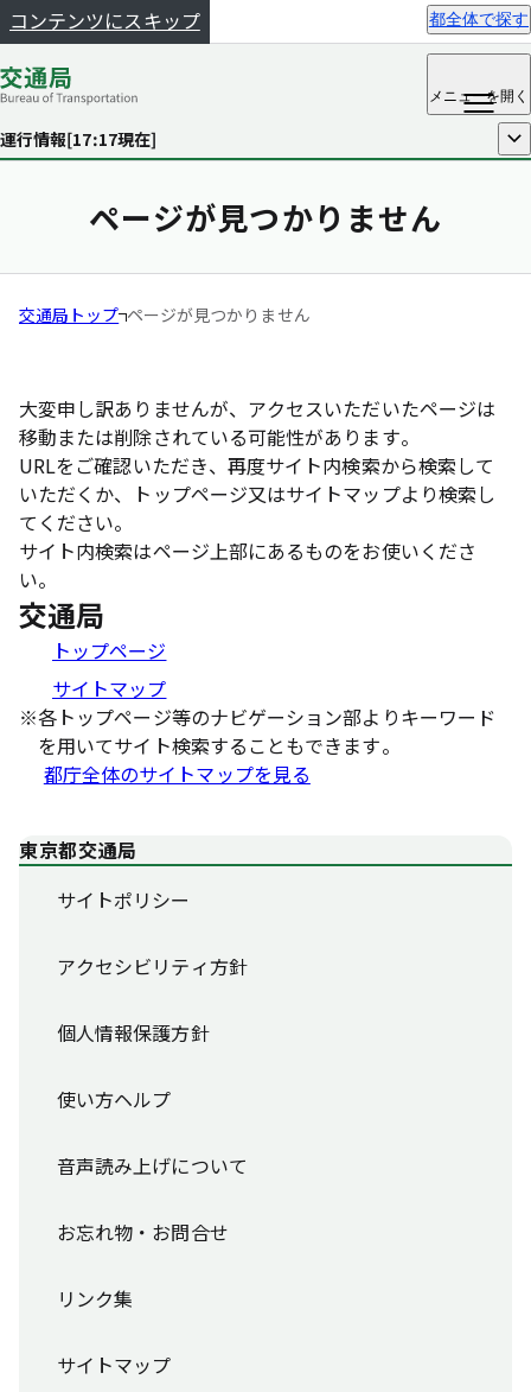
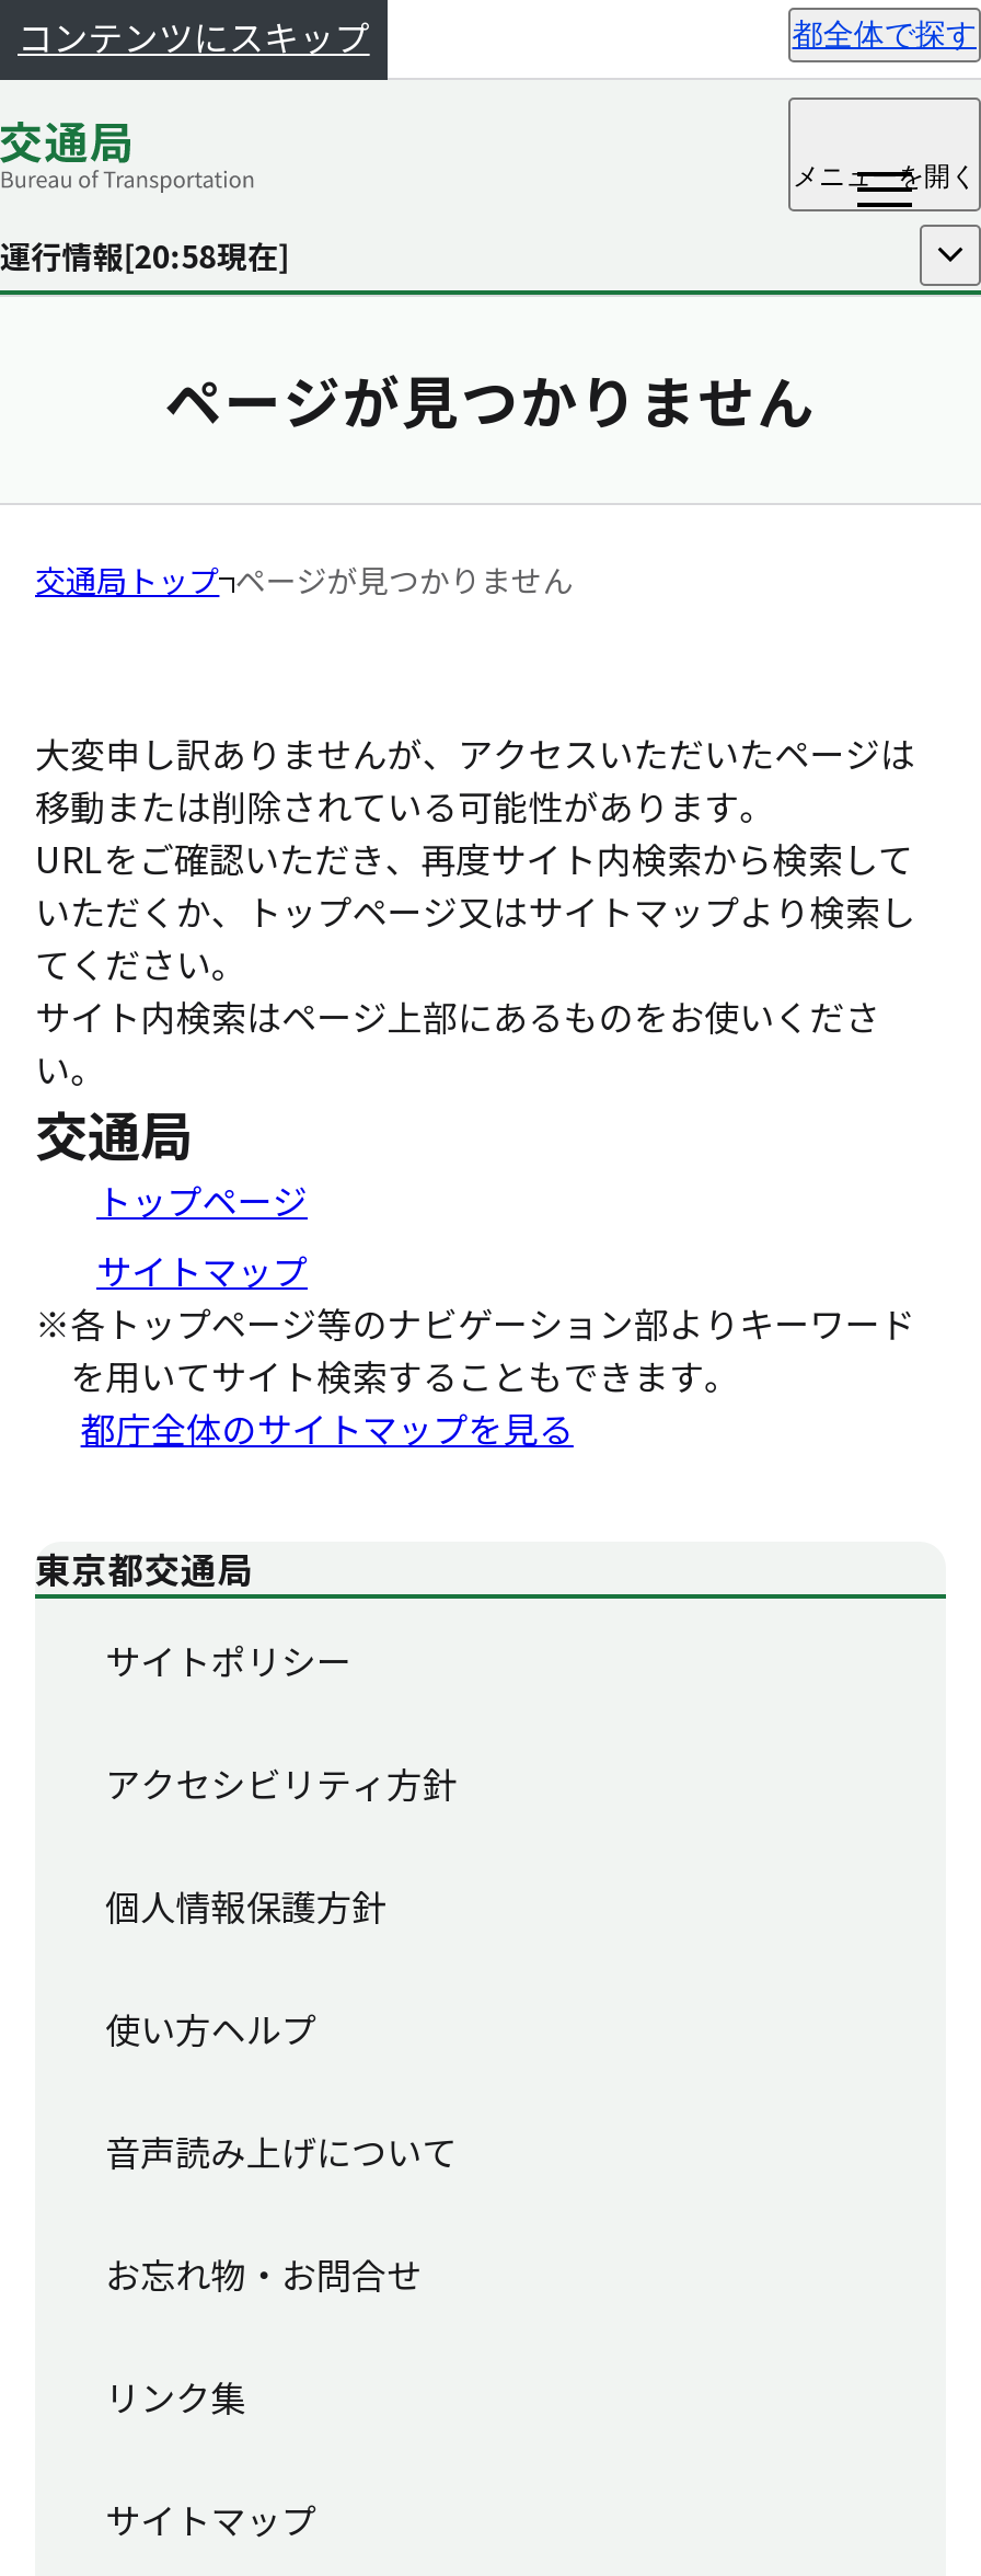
[0,126,157,150] 運行情報[17:17現在] -> [0,232,289,276] 運行情報[20:58現在]

